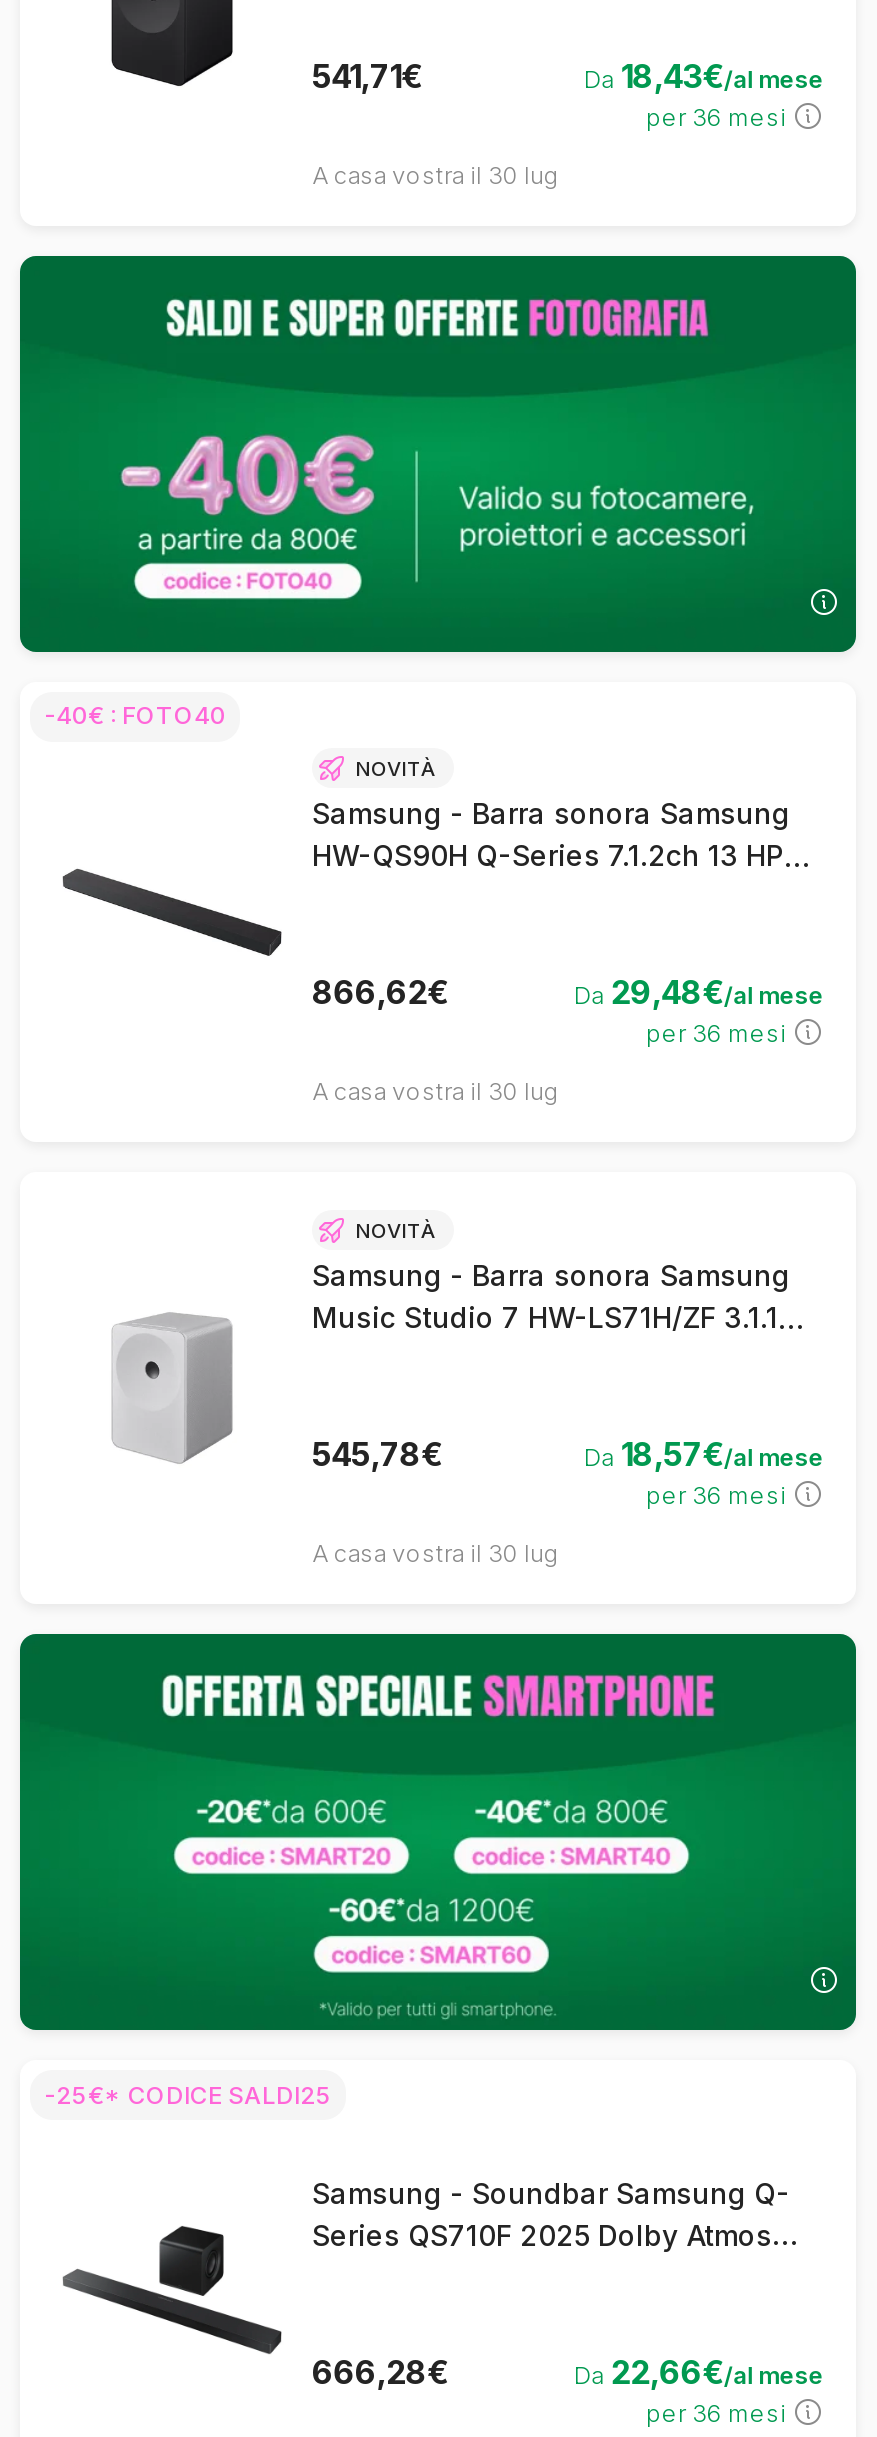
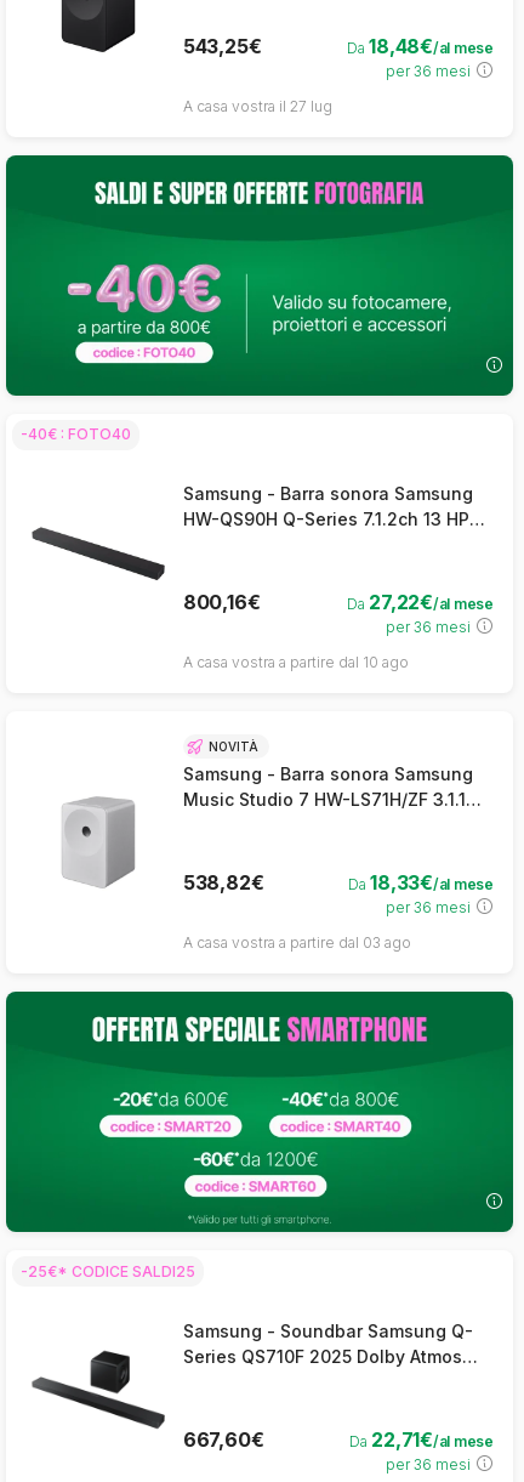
[312,56,423,96] 541,71€ -> [183,34,261,58] 543,25€
[584,56,824,96] Da 18,43€/al mese -> [347,34,494,58] Da 18,48€/al mese
[312,159,560,189] A casa vostra il 30 lug -> [183,97,332,115] A casa vostra il 27 lug
[355,756,437,780] NOVITÀ -> none
[312,973,449,1013] 866,62€ -> [183,590,260,615] 800,16€
[574,973,824,1013] Da 29,48€/al mese -> [347,590,494,615] Da 27,22€/al mese
[312,1076,560,1106] A casa vostra il 30 lug -> [183,653,409,671] A casa vostra a partire dal 10 ago
[312,1435,443,1475] 545,78€ -> [183,871,264,895] 538,82€
[584,1435,824,1475] Da 18,57€/al mese -> [348,871,494,895] Da 18,33€/al mese
[312,1538,560,1568] A casa vostra il 30 lug -> [183,933,411,951] A casa vostra a partire dal 03 ago
[312,2351,449,2391] 666,28€ -> [183,1427,264,1451] 667,60€
[574,2351,824,2391] Da 22,66€/al mese -> [349,1427,494,1451] Da 22,71€/al mese

